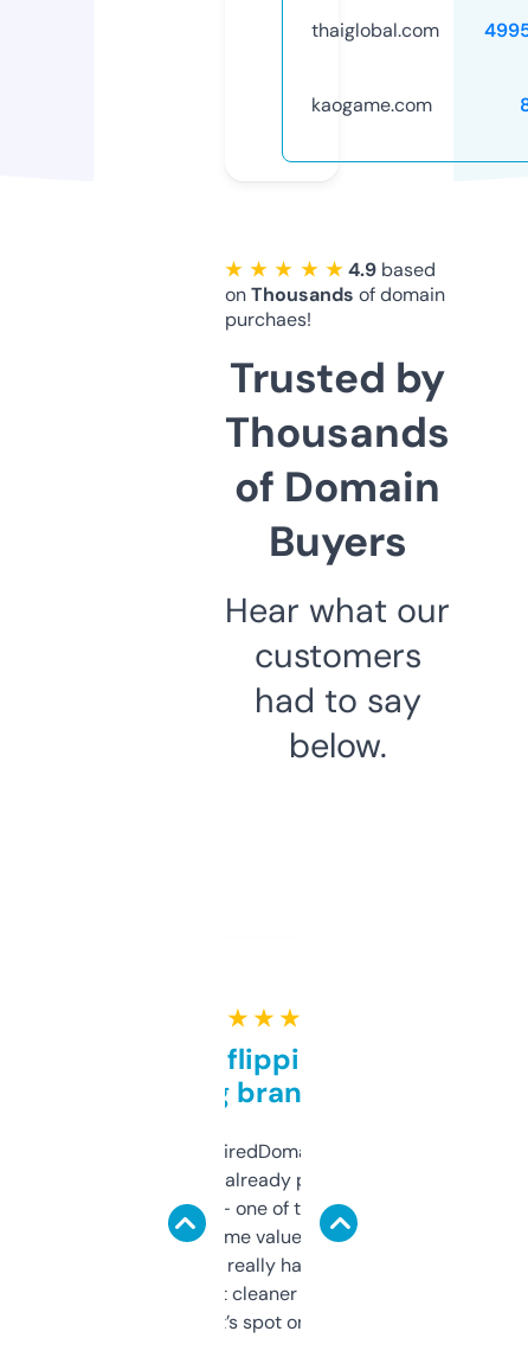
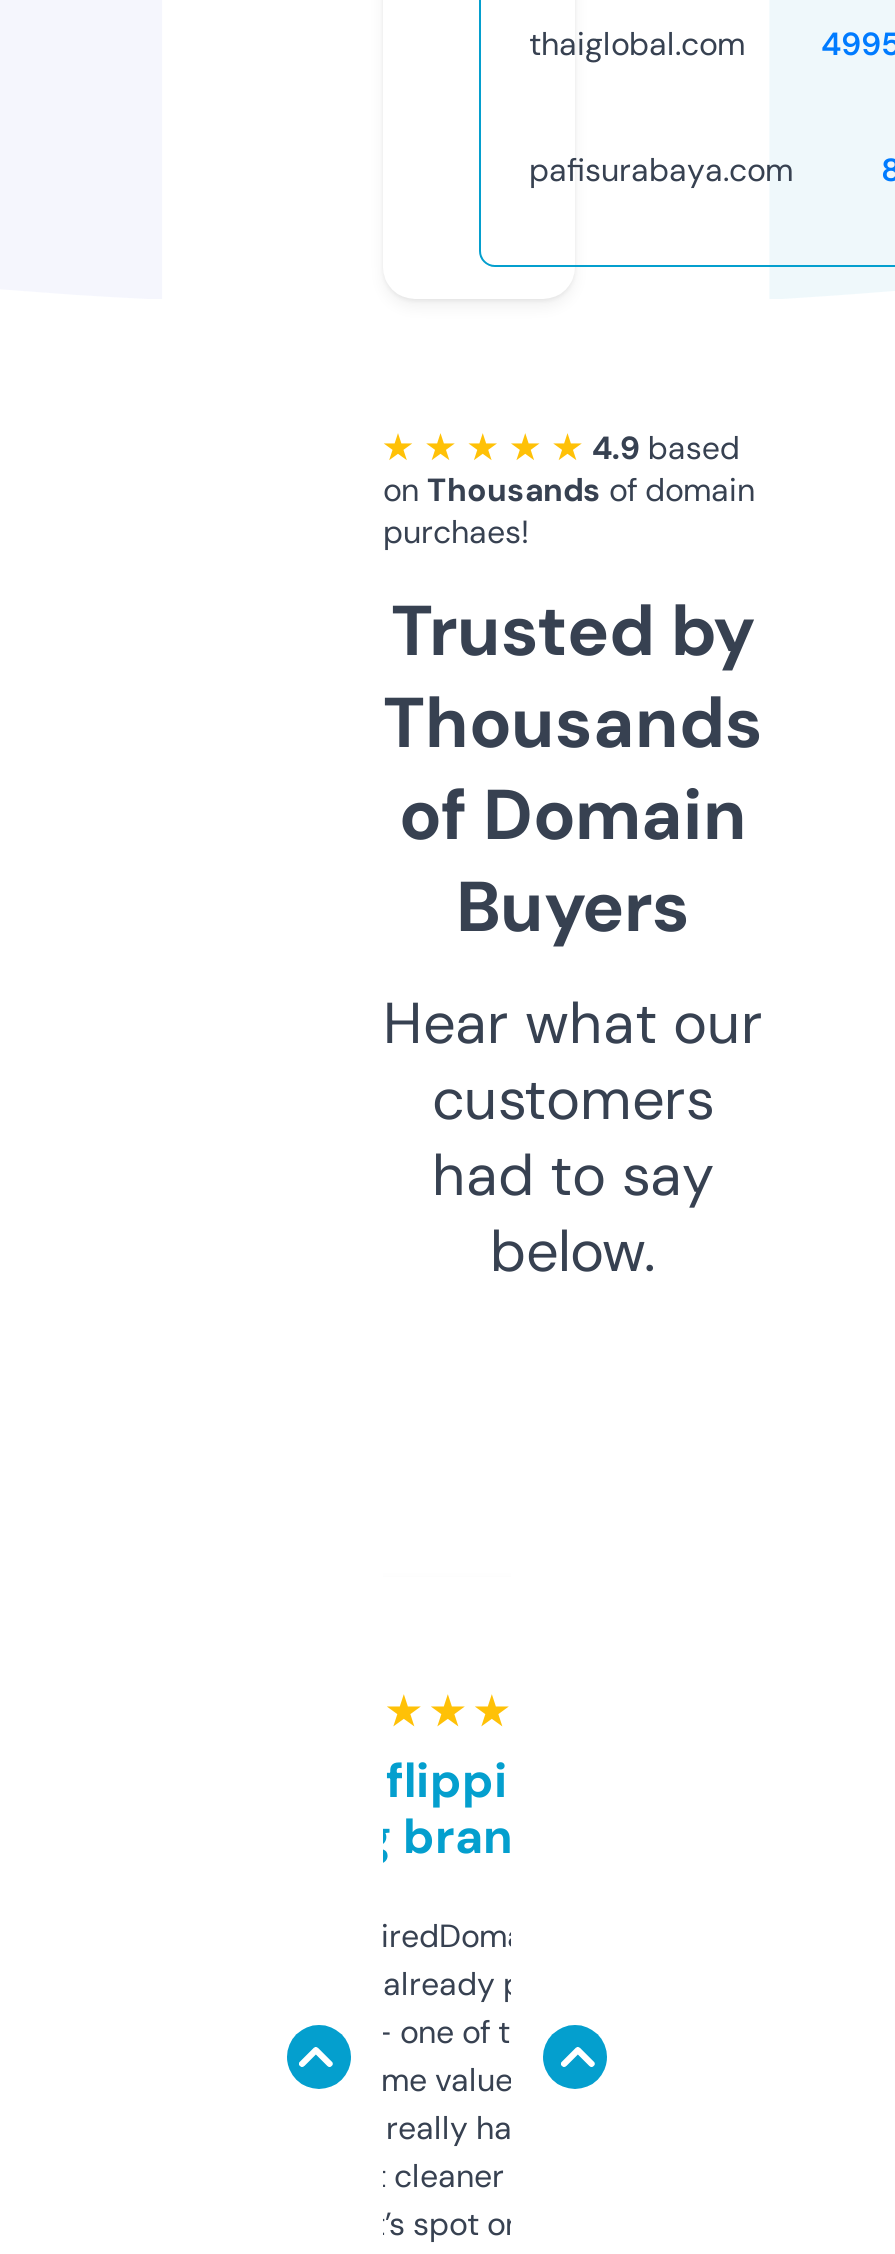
[311,92,432,117] kaogame.com -> [529,149,793,191] pafisurabaya.com

